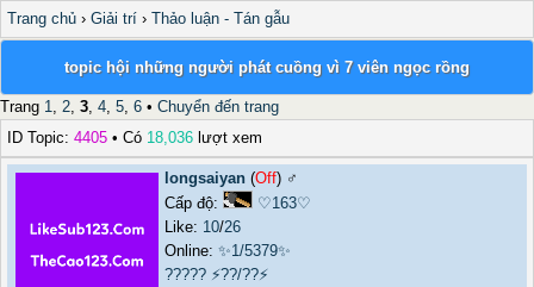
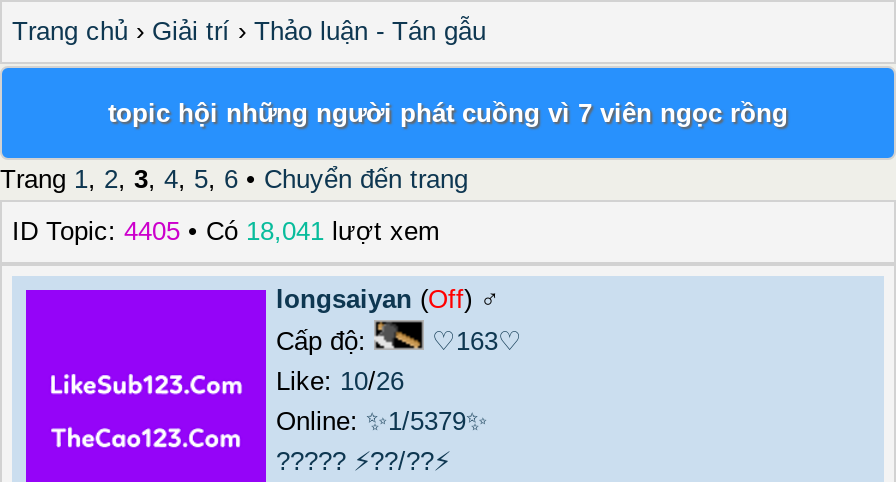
[7,129,262,147] ID Topic: 4405 • Có 18,036 lượt xem -> [12,217,440,247] ID Topic: 4405 • Có 18,041 lượt xem

